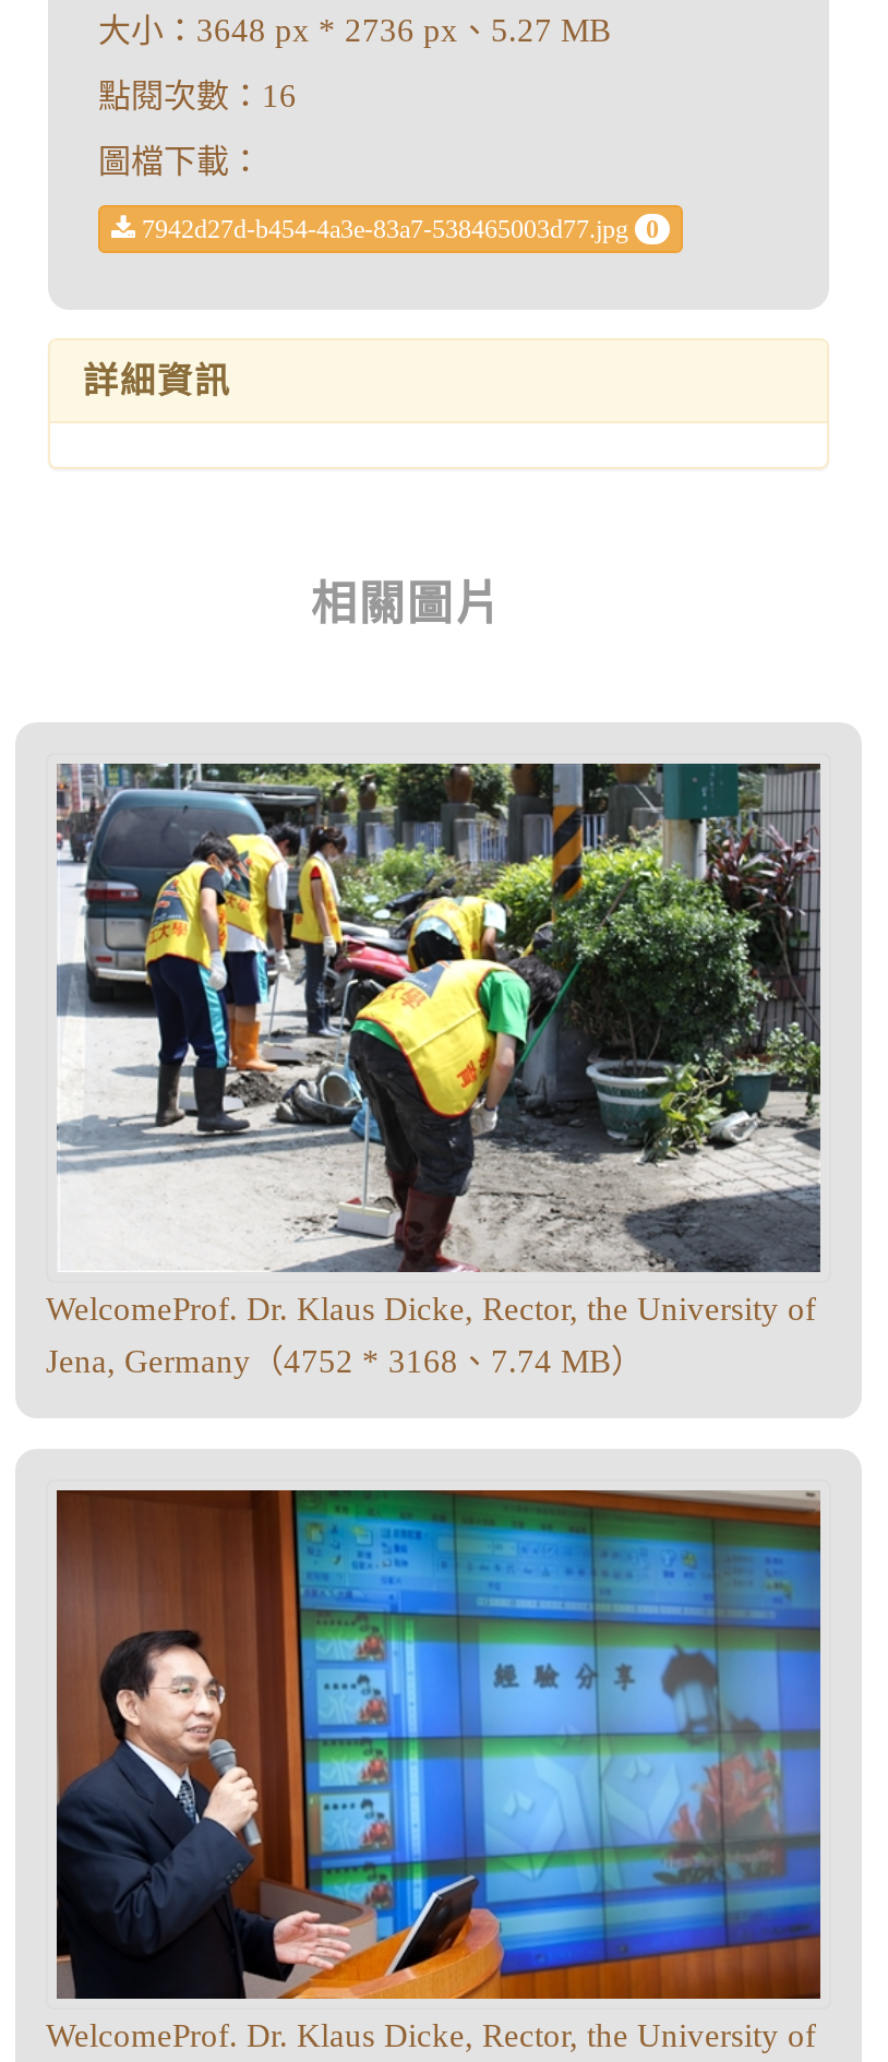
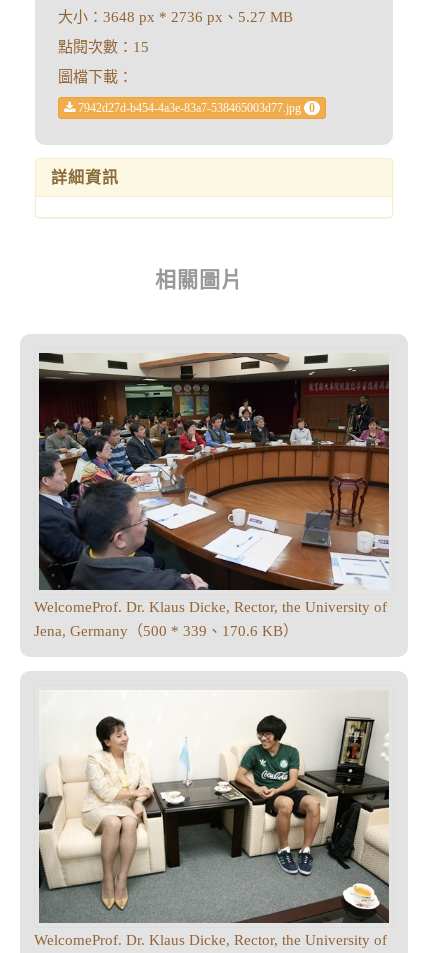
[98,77,297,112] 點閱次數：16 -> [58,38,149,54] 點閱次數：15
[46,762,823,1378] [image] | Jena, Germany（4752 * 3168、7.74 MB） -> [34,352,390,639] [image] | Jena, Germany（500 * 339、170.6 KB）
[55,1488,823,2001] [image] -> [38,690,390,924] [image]

